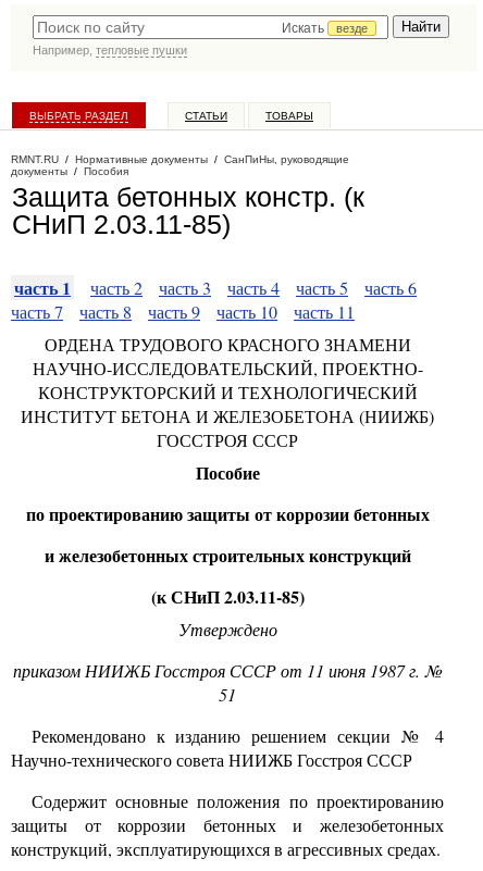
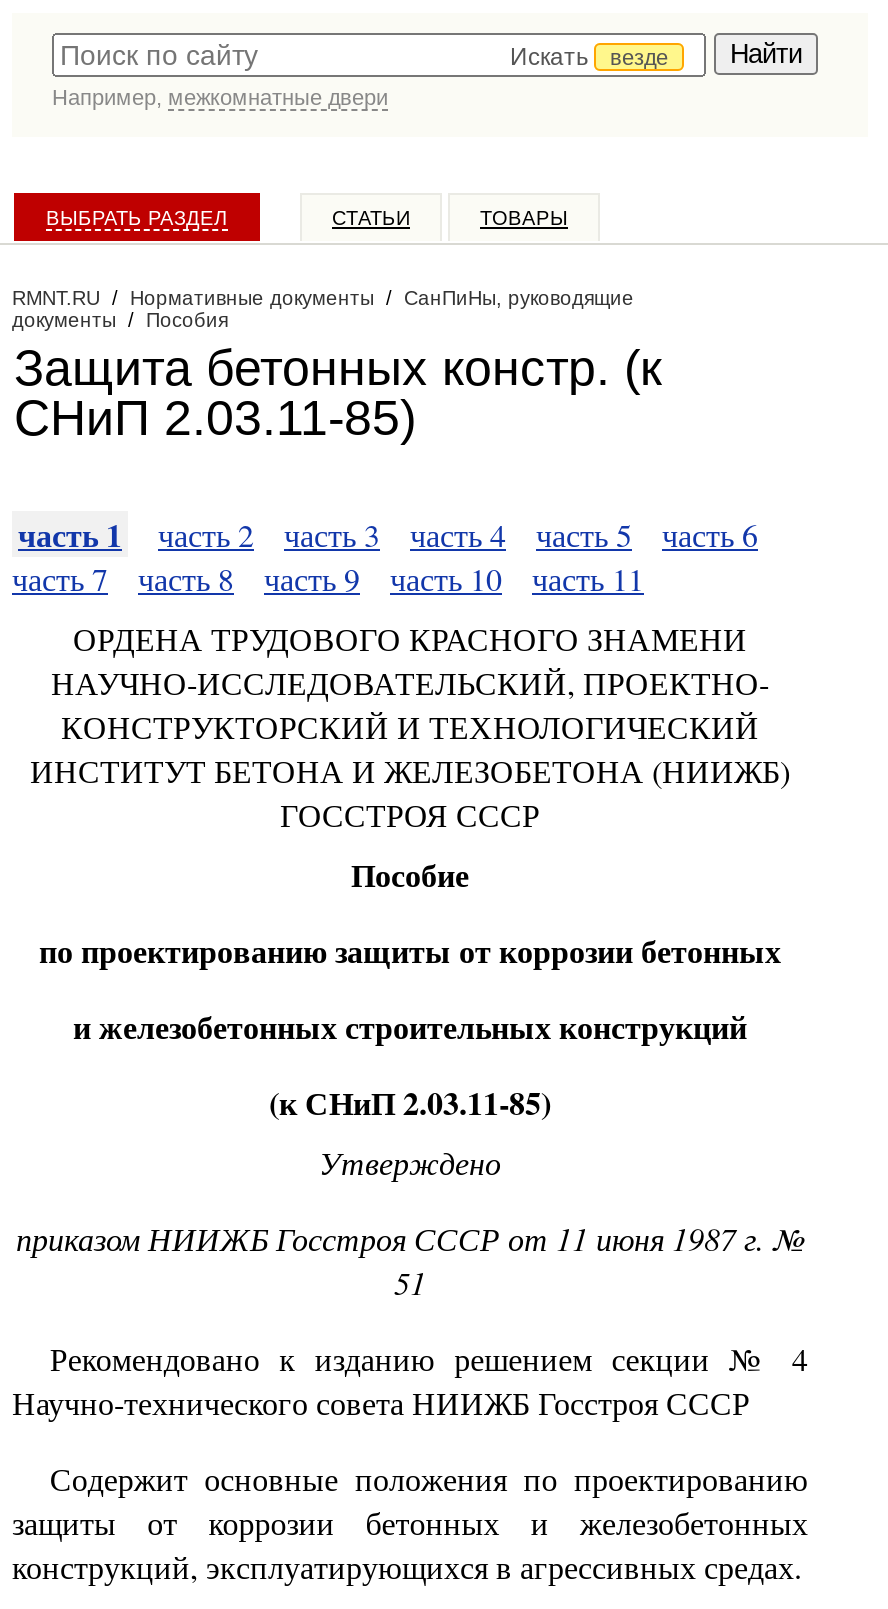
[33,43,187,57] Например, тепловые пушки -> [52,85,388,109] Например, межкомнатные двери

